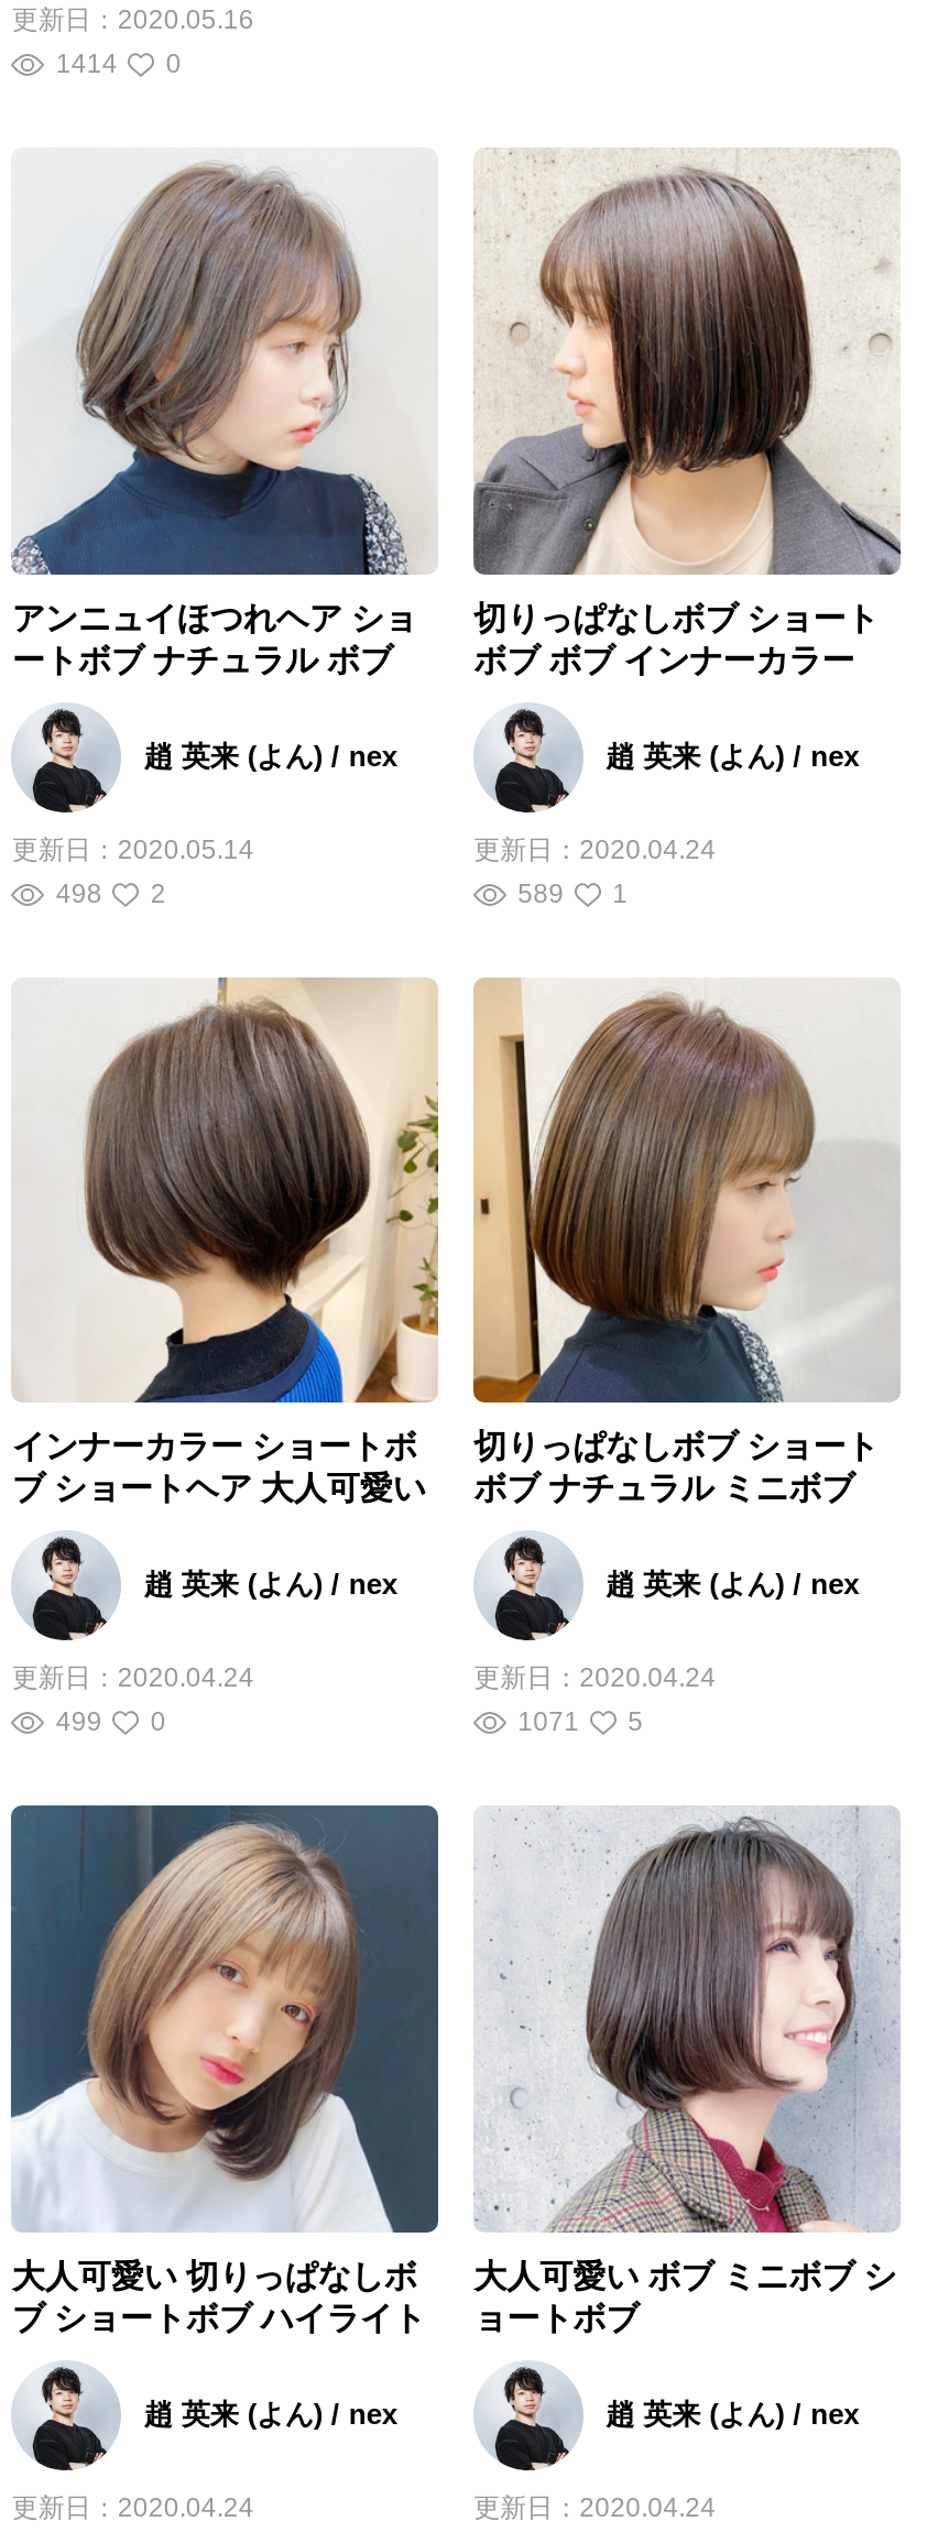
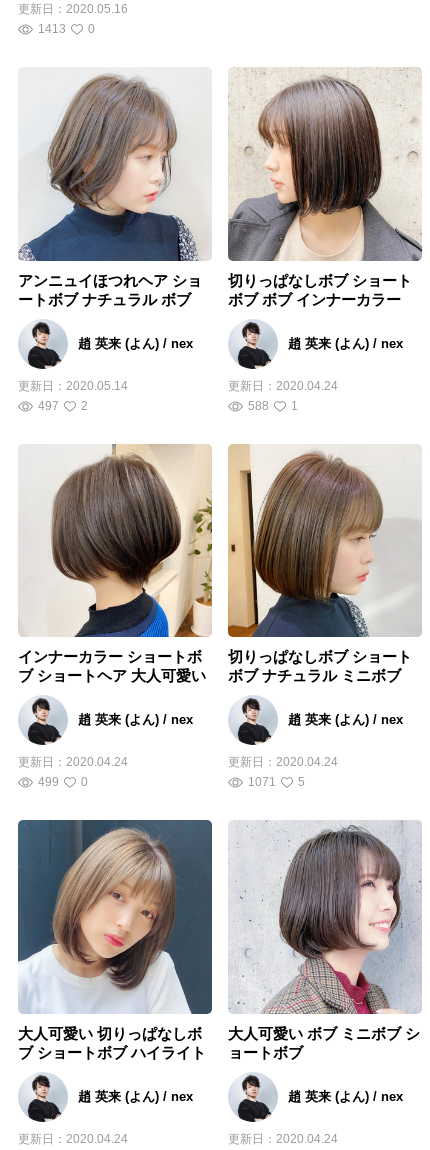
[56,49,181,80] 1414 0 -> [38,22,95,36] 1413 0
[56,878,166,909] 498 2 -> [38,399,88,413] 497 2
[518,878,628,909] 589 1 -> [248,399,298,413] 588 1

